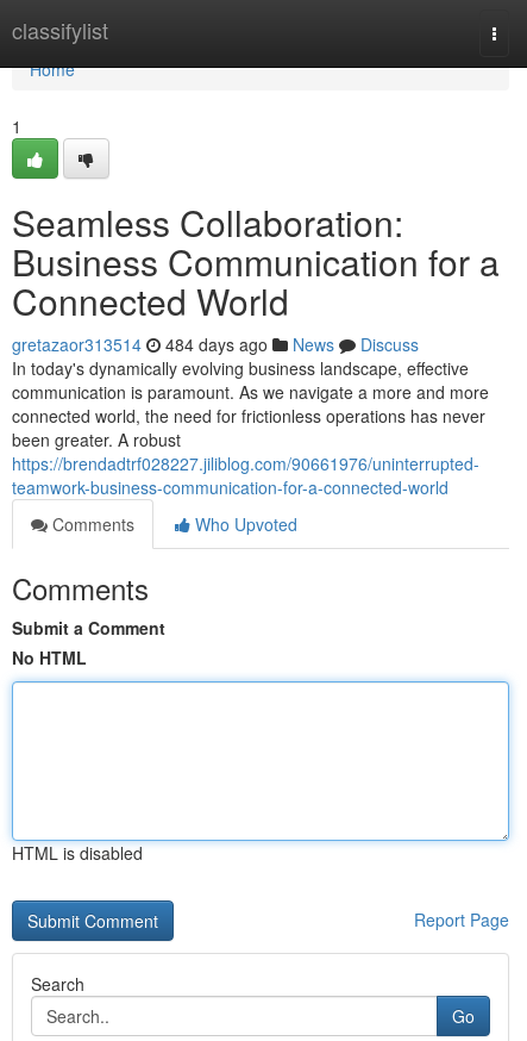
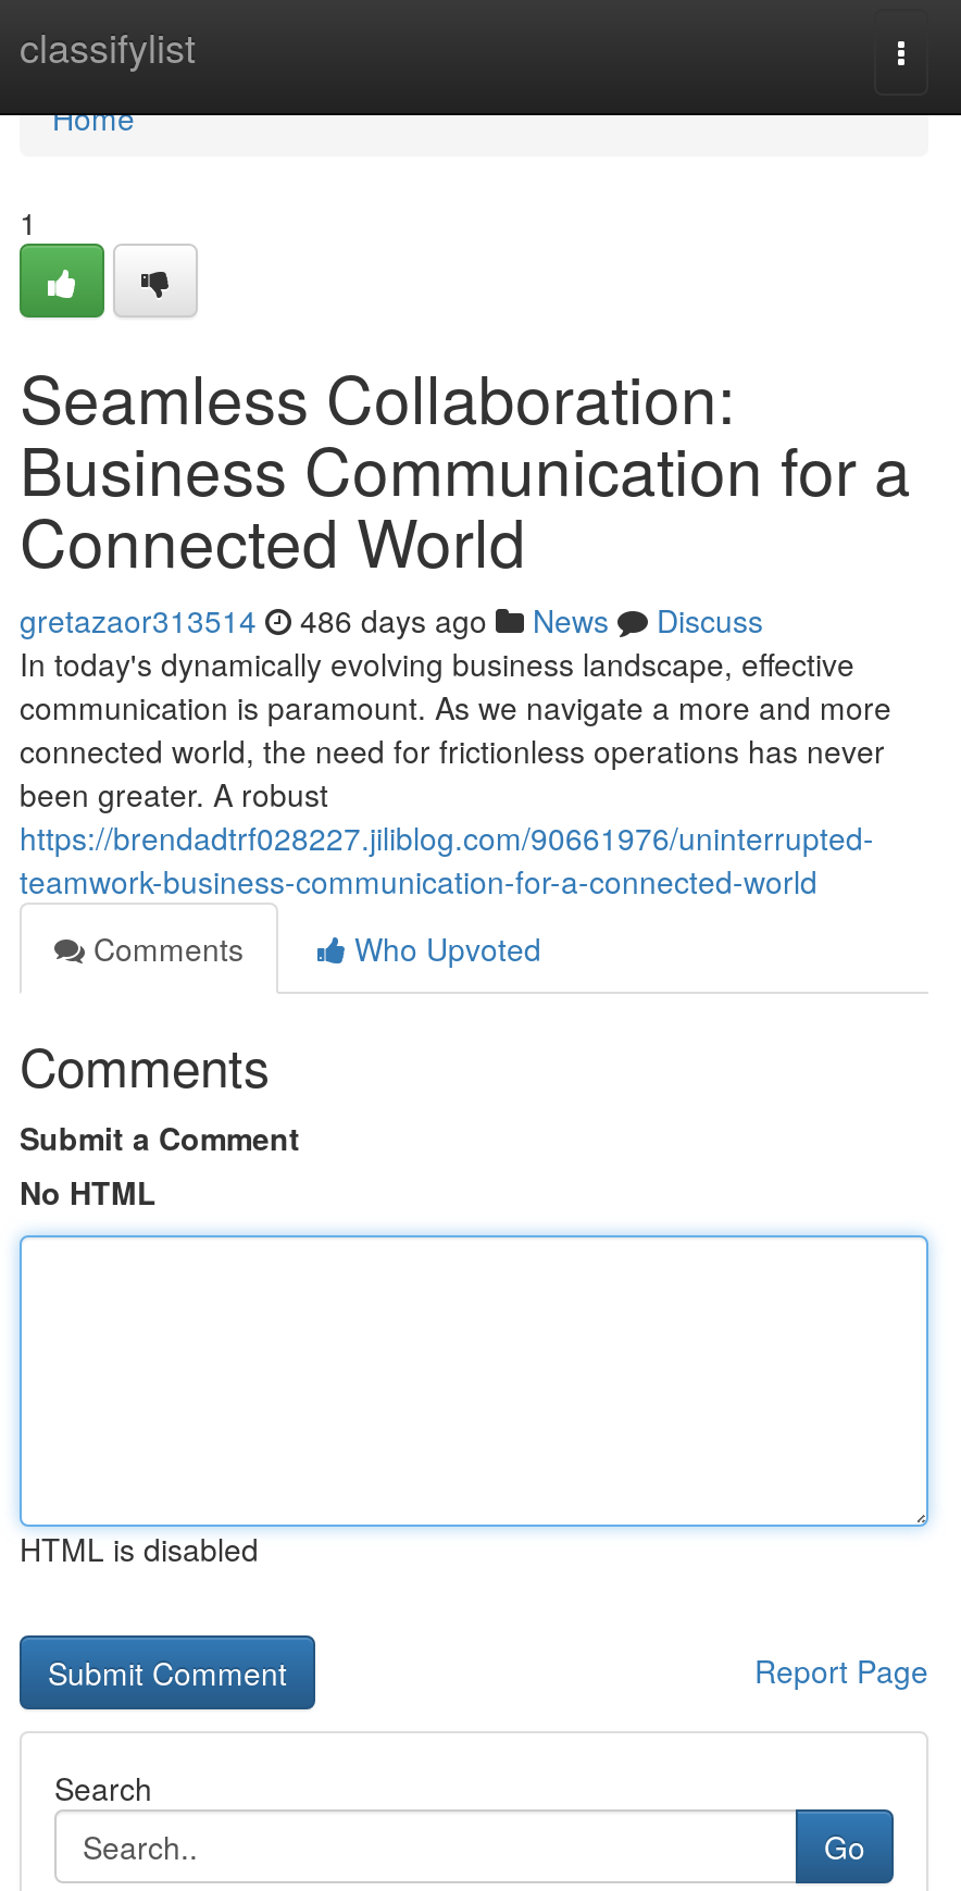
[12,332,419,356] gretazaor313514 484 days ago News Discuss -> [20,598,763,642] gretazaor313514 486 days ago News Discuss

